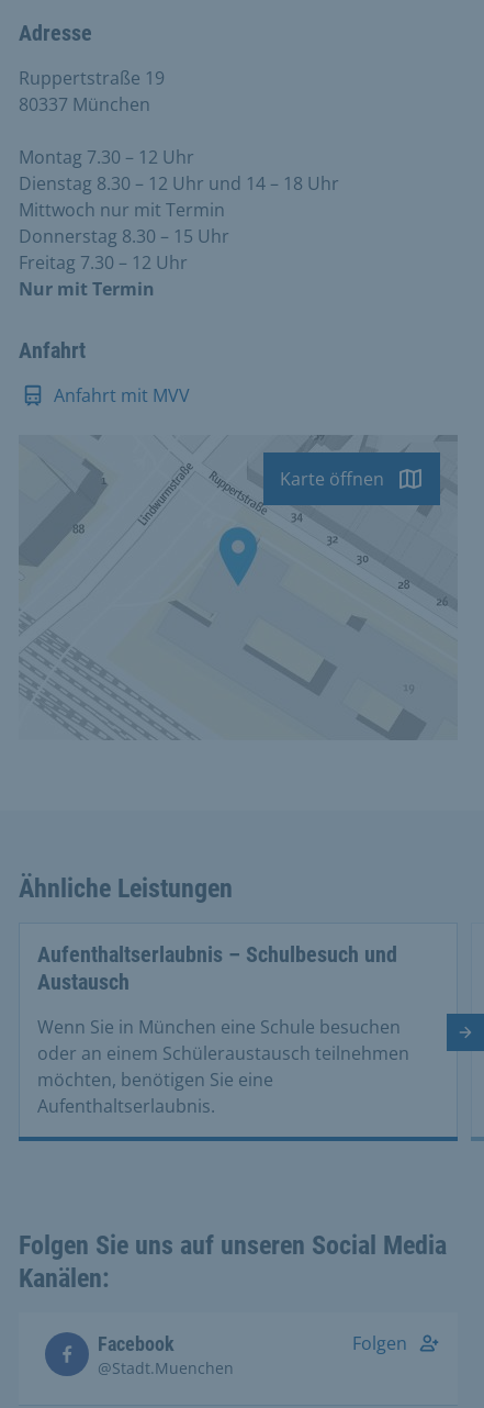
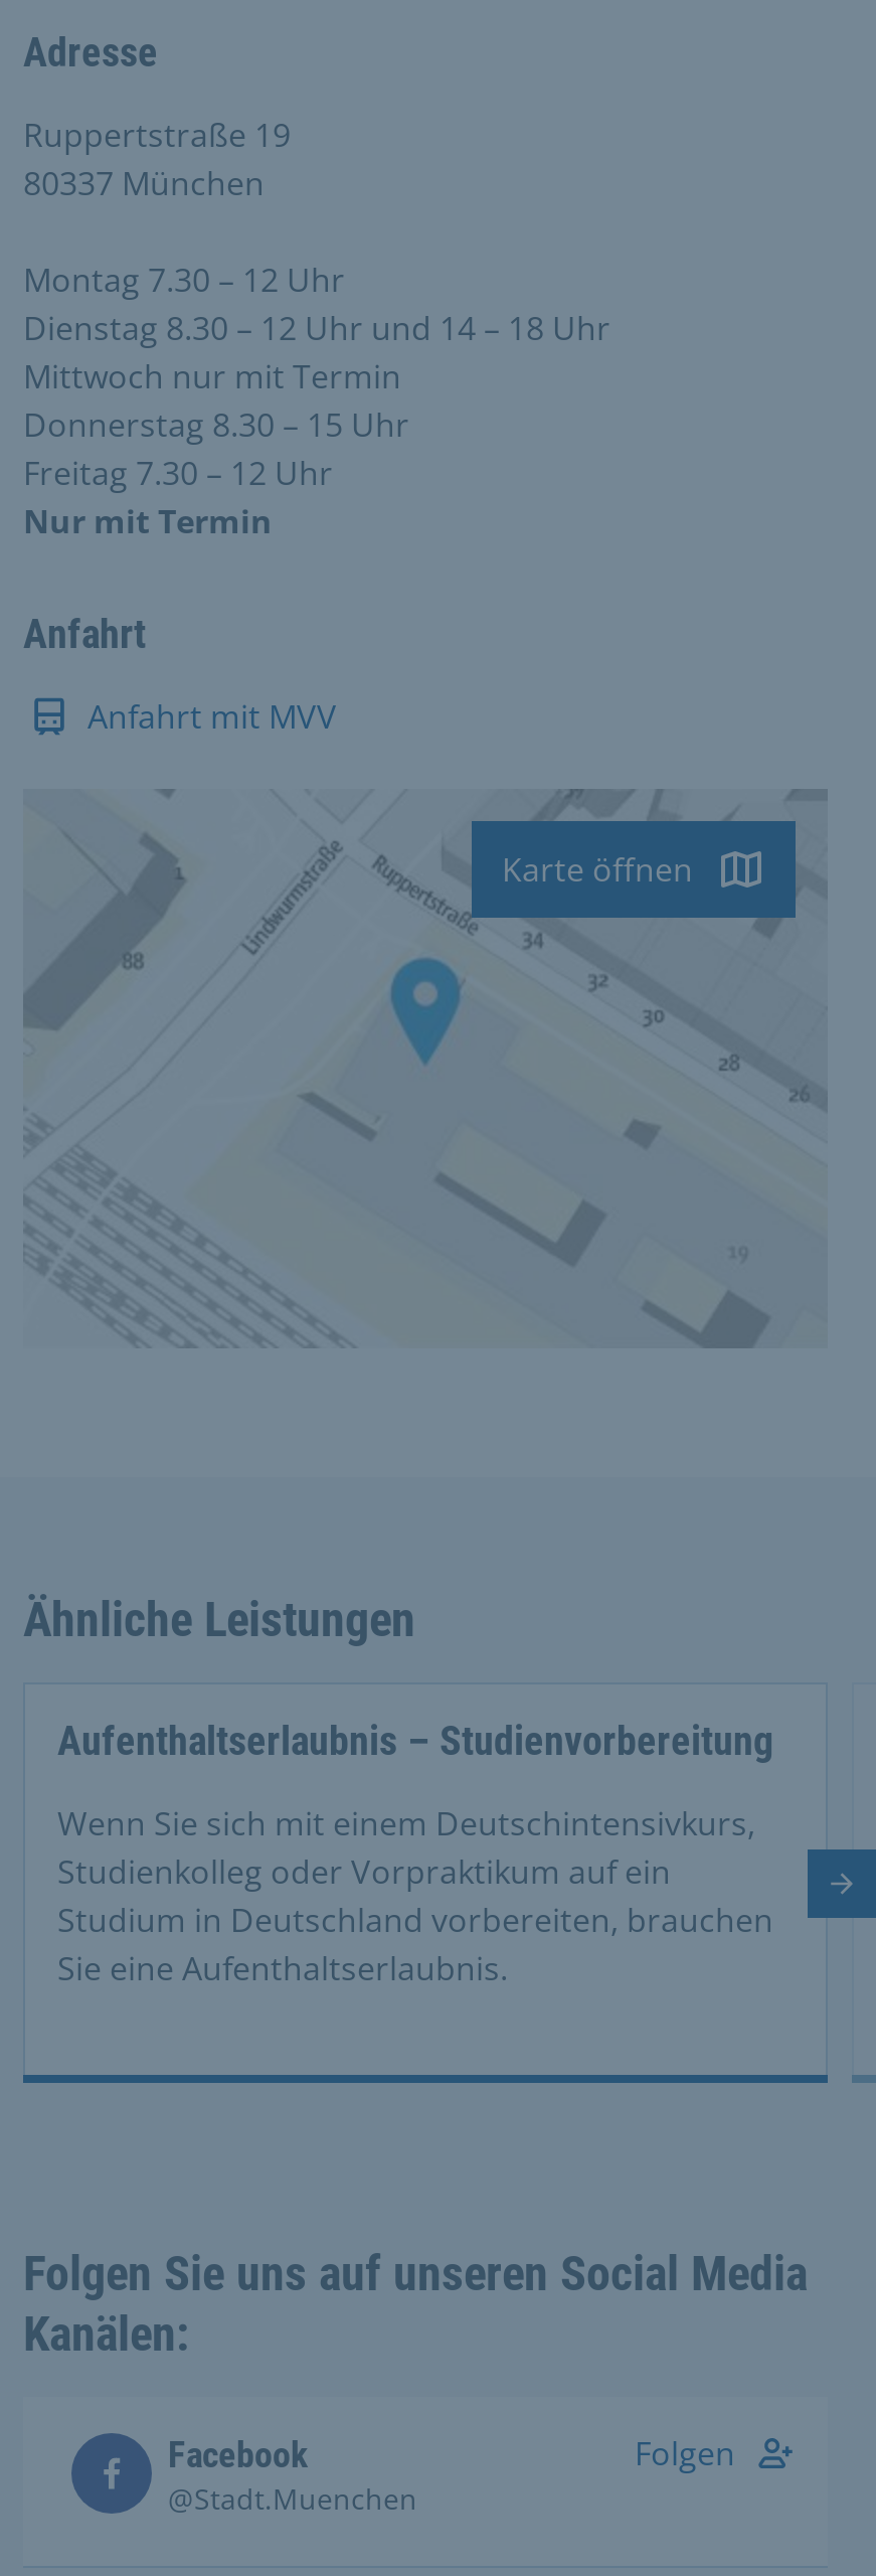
[37,941,397,995] Aufenthaltserlaubnis – Schulbesuch und | Austausch -> [57,1717,773,1765] Aufenthaltserlaubnis – Studienvorbereitung
[37,1015,409,1118] Wenn Sie in München eine Schule besuchen | oder an einem Schüleraustausch teilnehmen | möchten, benötigen Sie eine | Aufenthaltserlaubnis. -> [57,1801,773,1990] Wenn Sie sich mit einem Deutschintensivkurs, | Studienkolleg oder Vorpraktikum auf ein | Studium in Deutschland vorbereiten, brauchen | Sie eine Aufenthaltserlaubnis.

